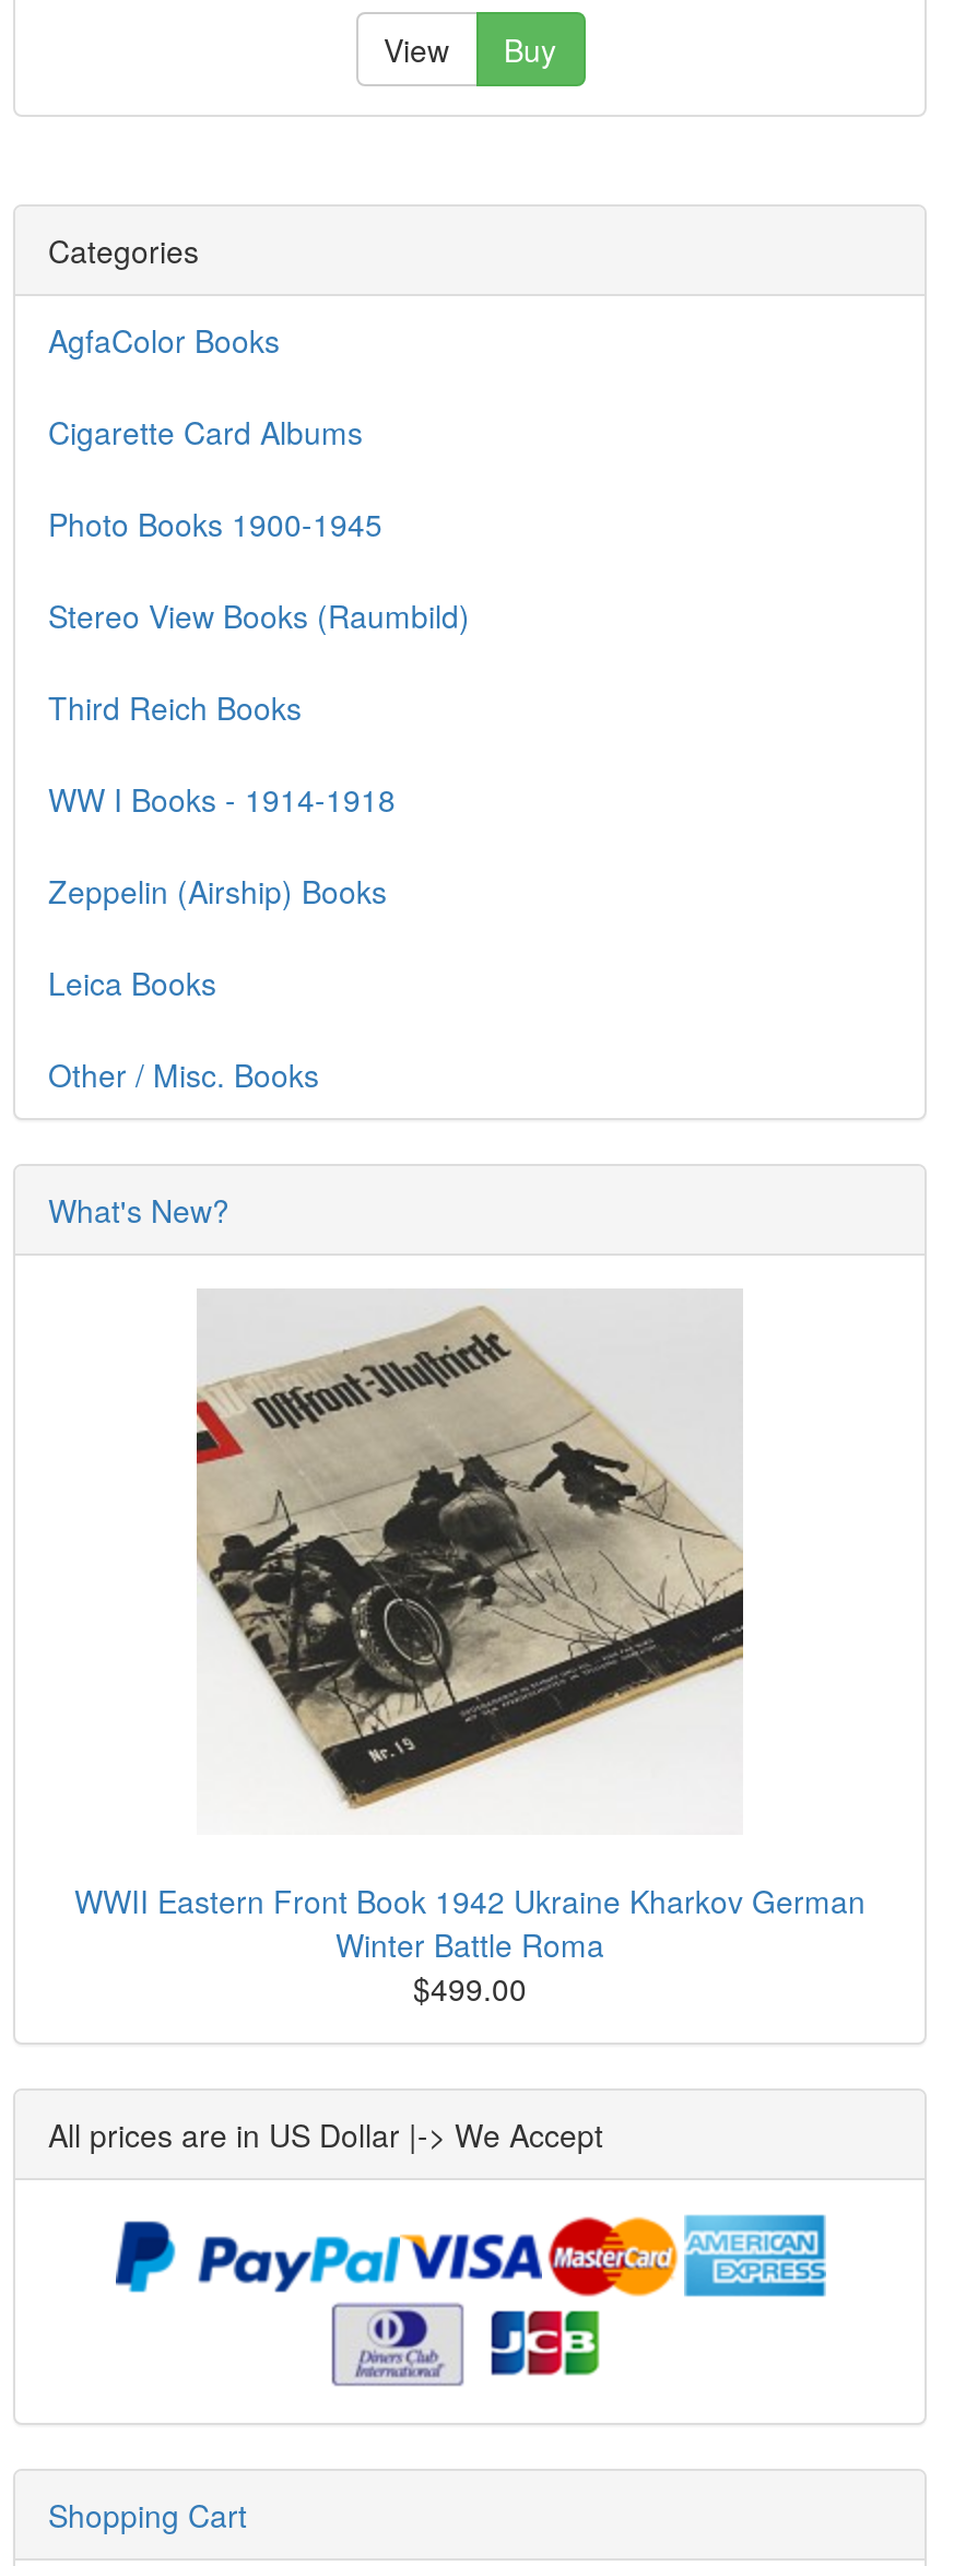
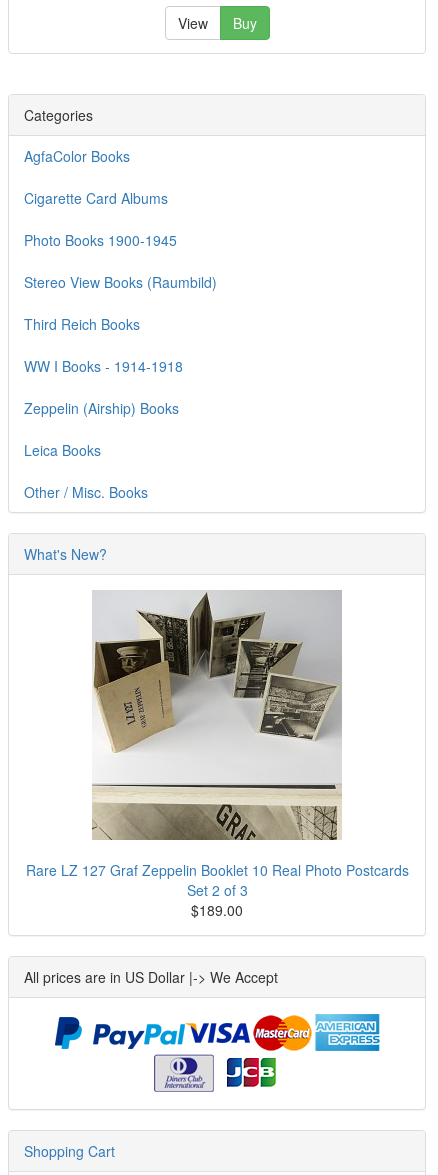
[74,1293,865,2009] [image] | WWII Eastern Front Book 1942 Ukraine Kharkov German | Winter Battle Roma | $499.00 -> [25,591,408,920] [image] | Rare LZ 127 Graf Zeppelin Booklet 10 Real Photo Postcards | Set 2 of 3 | $189.00

